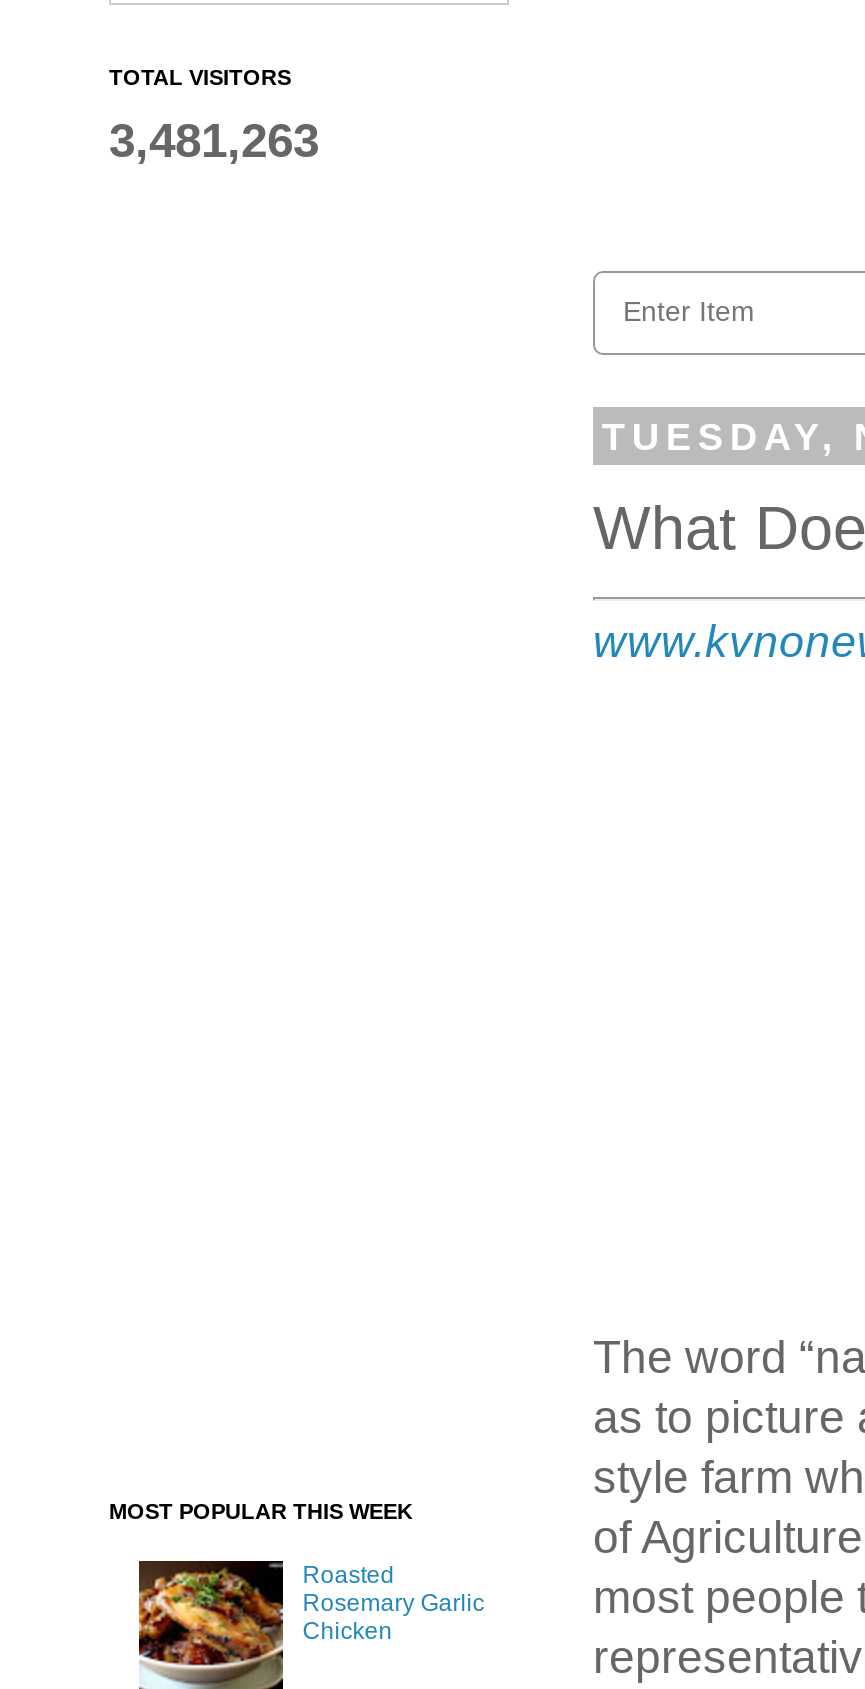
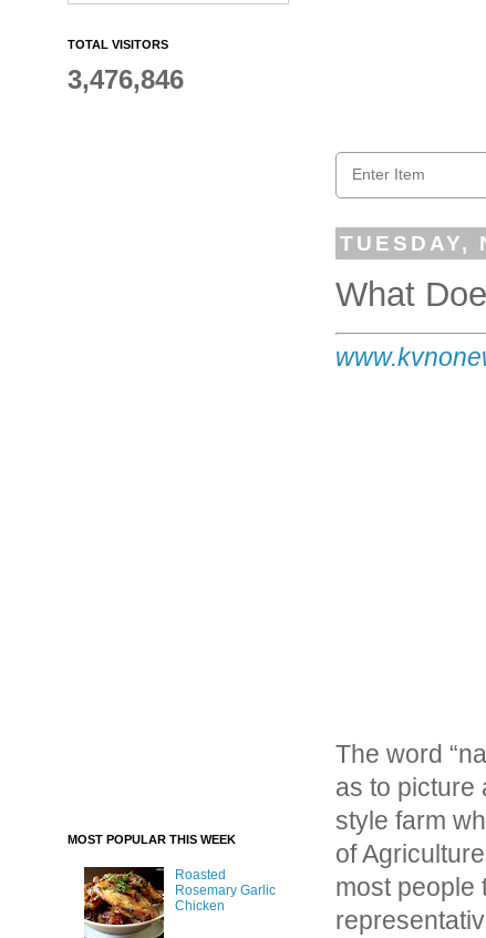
[109,113,319,167] 3,481,263 -> [68,64,184,94] 3,476,846

